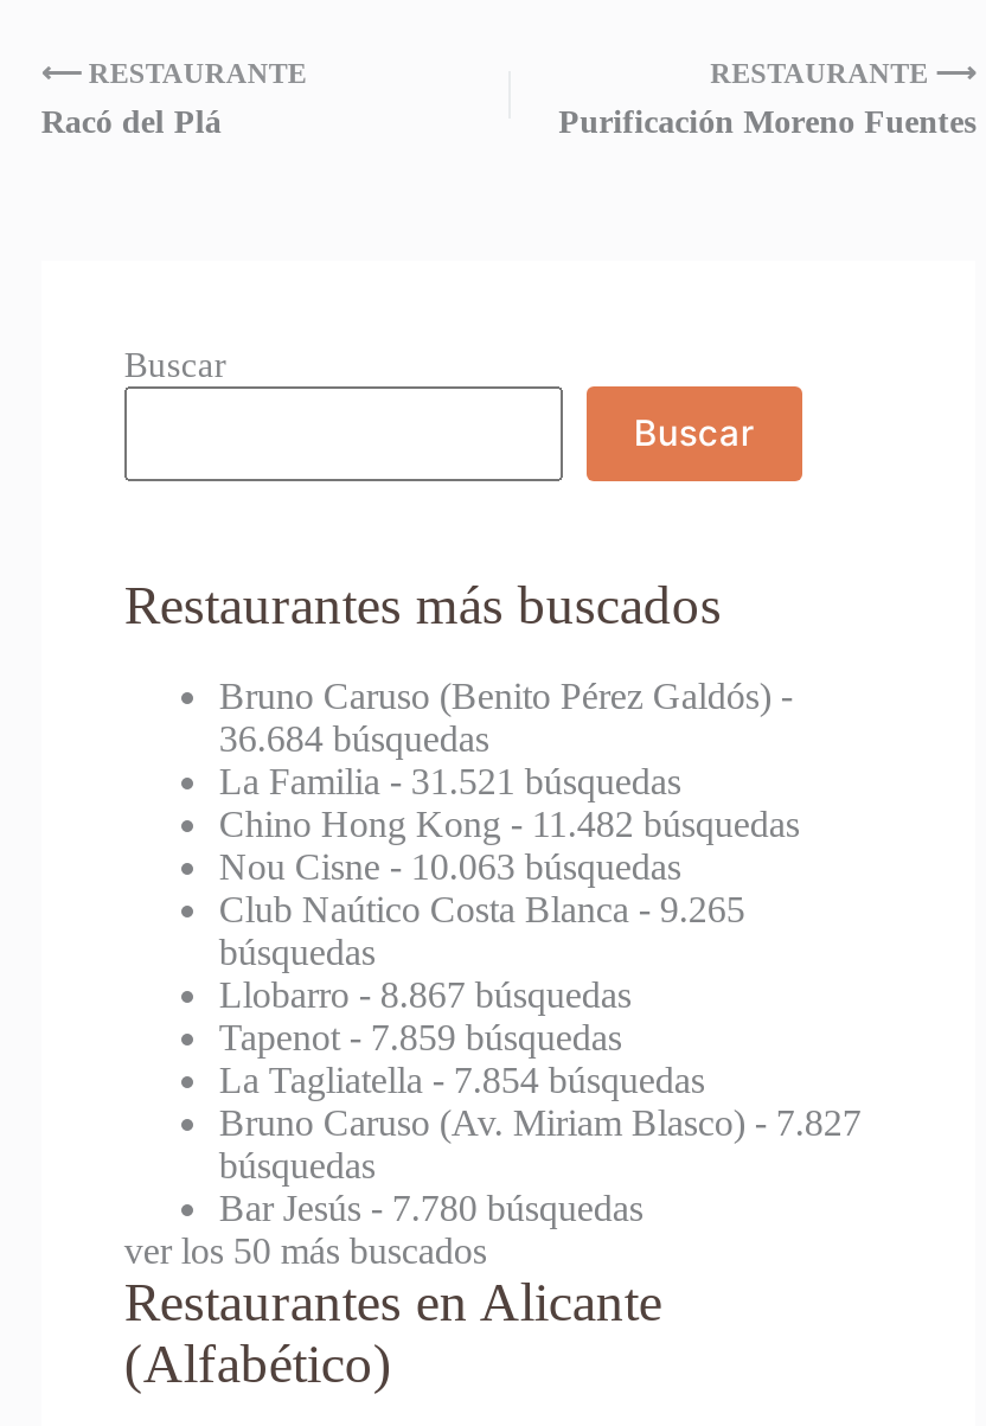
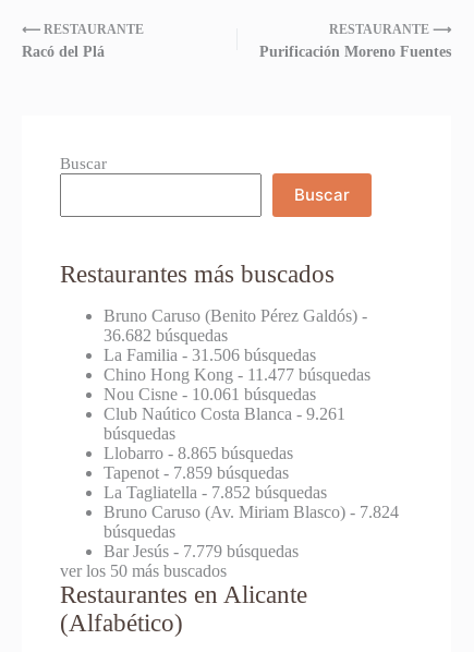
[219,719,489,759] 36.684 búsquedas -> [103,326,228,345] 36.682 búsquedas
[219,762,681,802] La Familia - 31.521 búsquedas -> [103,346,316,364] La Familia - 31.506 búsquedas
[219,804,800,845] Chino Hong Kong - 11.482 búsquedas -> [103,366,370,384] Chino Hong Kong - 11.477 búsquedas
[219,847,681,887] Nou Cisne - 10.063 búsquedas -> [103,385,316,404] Nou Cisne - 10.061 búsquedas
[219,890,745,930] Club Naútico Costa Blanca - 9.265 -> [103,405,345,423] Club Naútico Costa Blanca - 9.261
[219,975,631,1015] Llobarro - 8.867 búsquedas -> [103,444,293,463] Llobarro - 8.865 búsquedas
[219,1060,705,1101] La Tagliatella - 7.854 búsquedas -> [103,483,327,502] La Tagliatella - 7.852 búsquedas
[219,1103,861,1143] Bruno Caruso (Av. Miriam Blasco) - 7.827 -> [103,503,399,521] Bruno Caruso (Av. Miriam Blasco) - 7.824
[219,1188,643,1229] Bar Jesús - 7.780 búsquedas -> [103,542,298,561] Bar Jesús - 7.779 búsquedas

